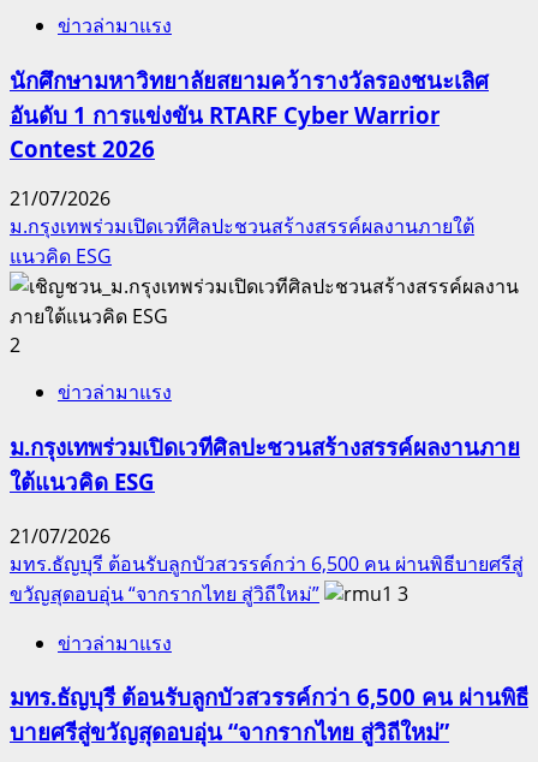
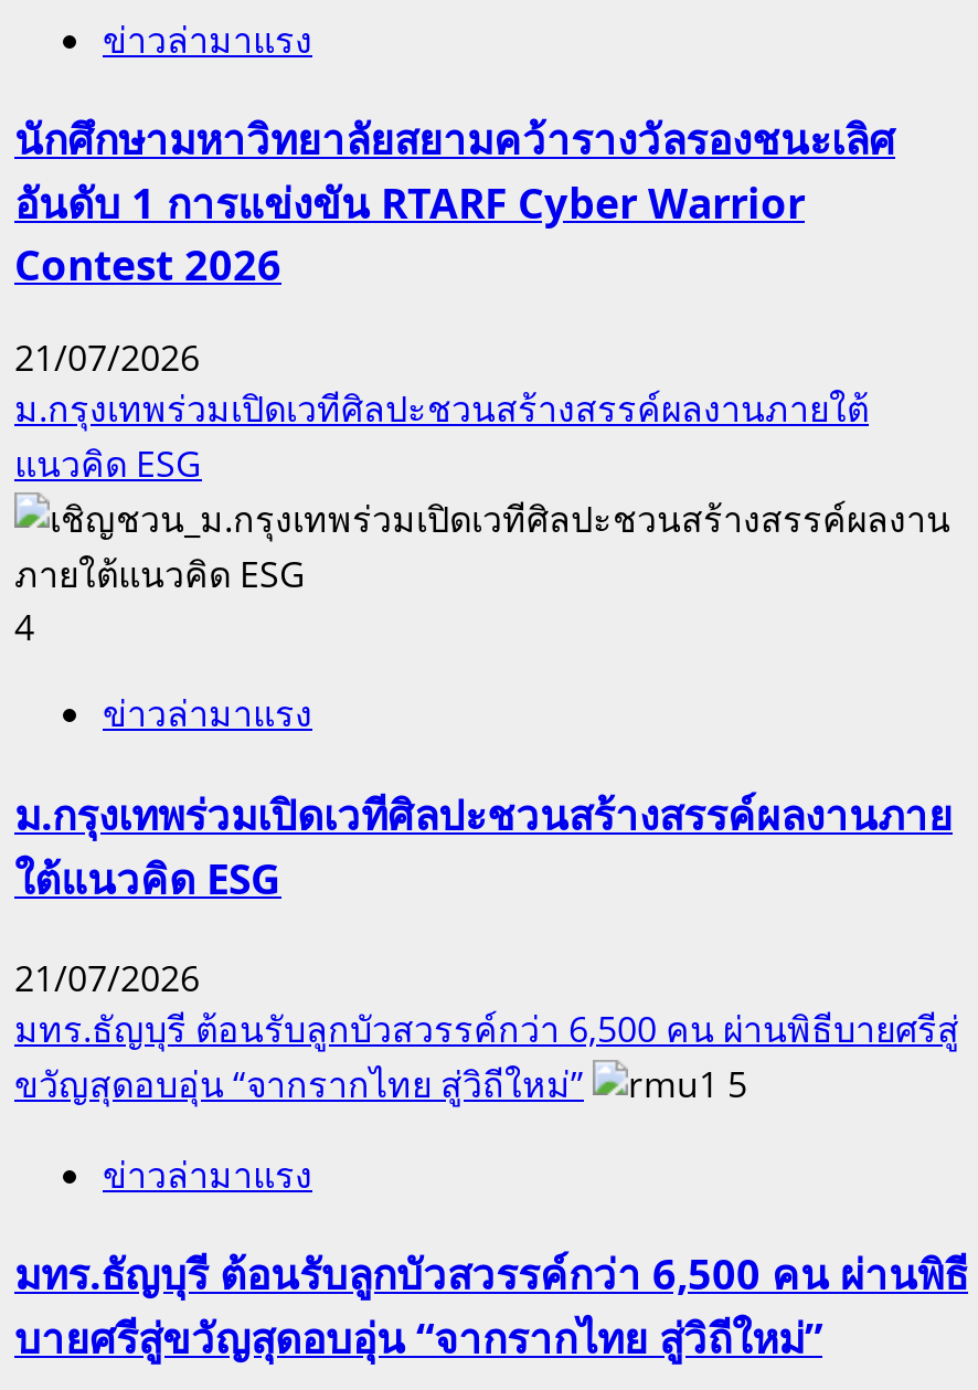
[10,332,20,358] 2 -> [14,603,34,652] 4
[397,580,408,607] 3 -> [727,1059,747,1108] 5

